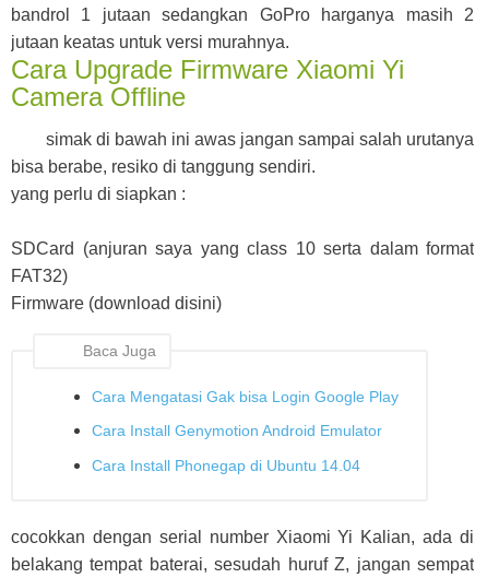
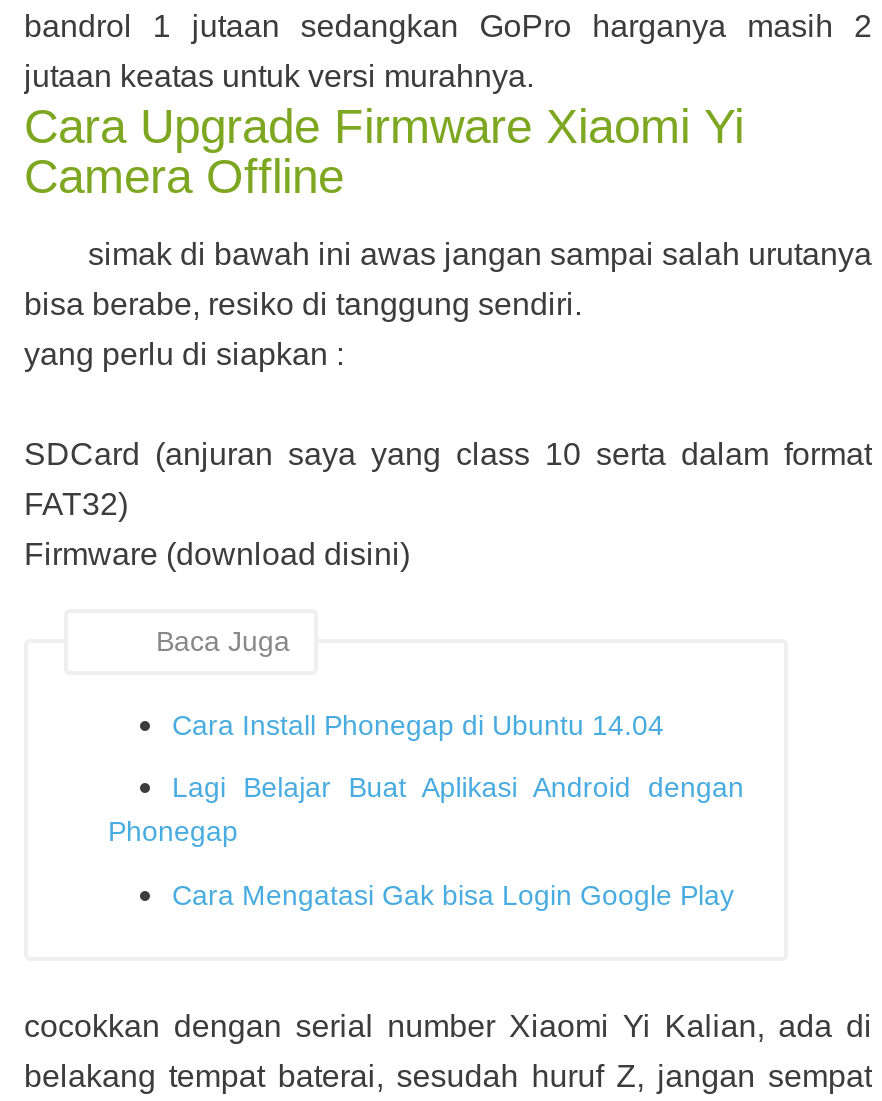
none -> [108,772,744,848] Lagi Belajar Buat Aplikasi Android dengan | Phonegap
moved [92,388,399,405] -> [172,879,734,911]: Cara Mengatasi Gak bisa Login Google Play
[92,422,382,440] Cara Install Genymotion Android Emulator -> none
moved [92,457,360,474] -> [172,709,664,741]: Cara Install Phonegap di Ubuntu 14.04

